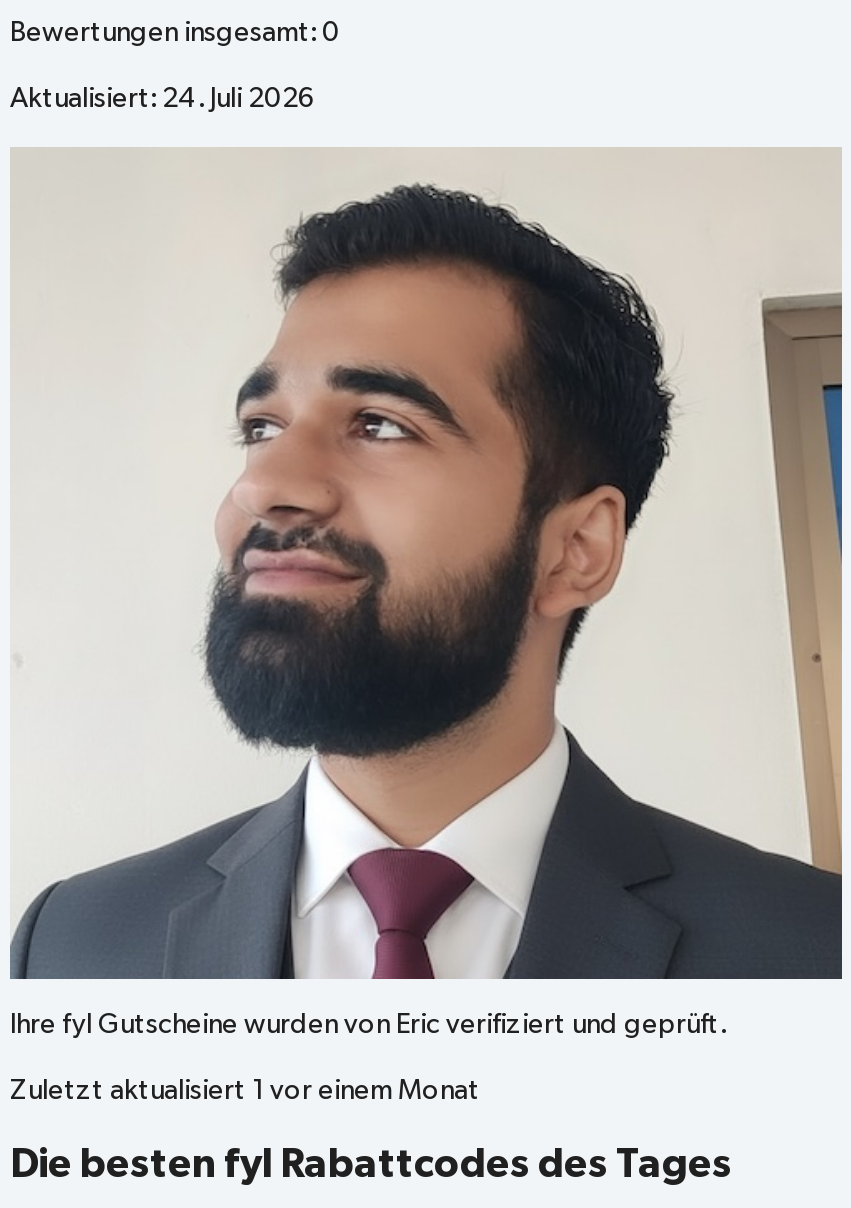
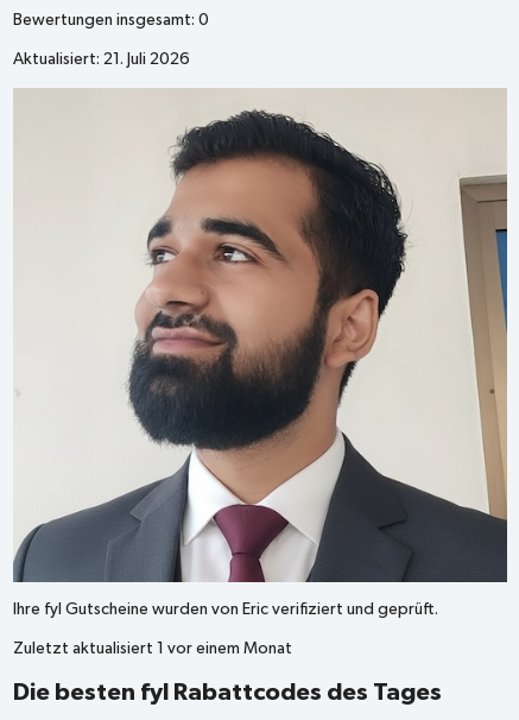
[10,85,316,113] Aktualisiert: 24. Juli 2026 -> [13,51,190,68] Aktualisiert: 21. Juli 2026

